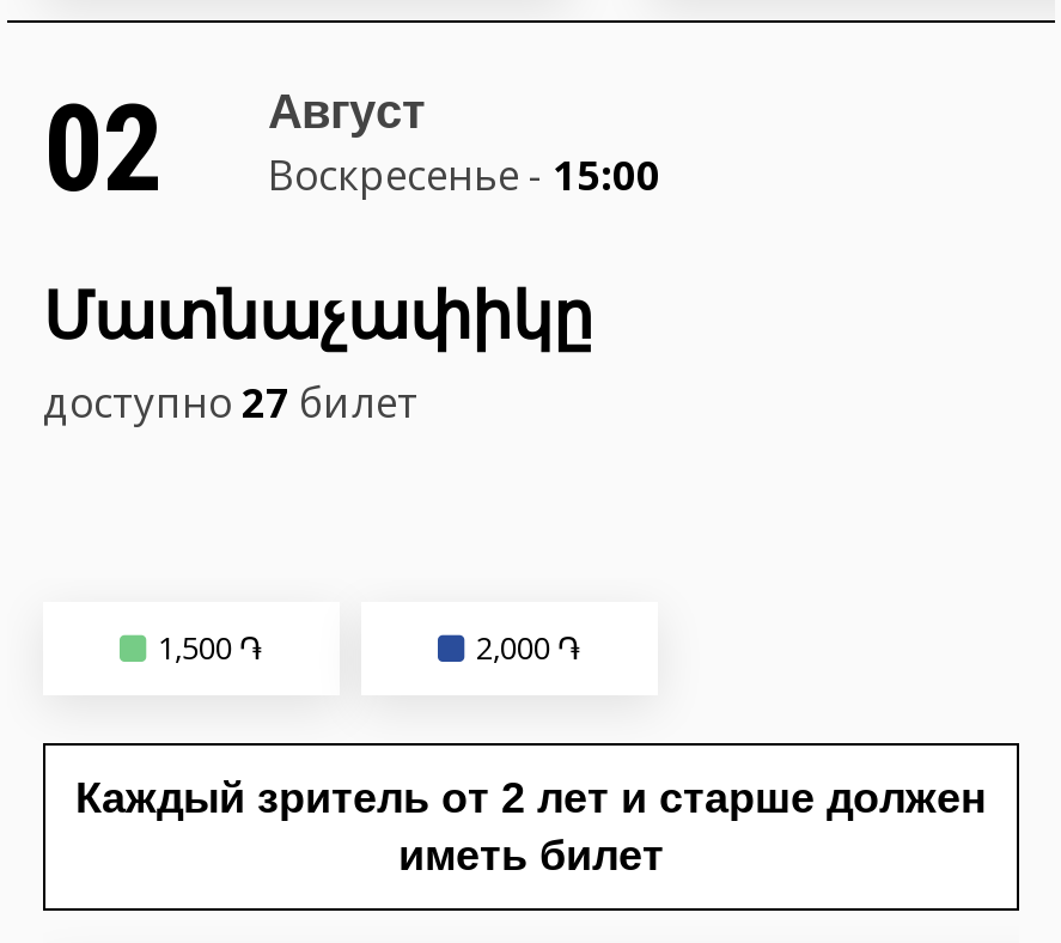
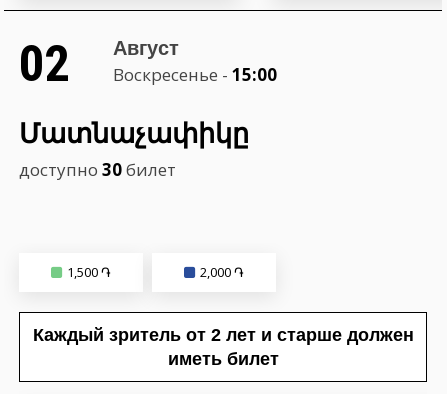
[43,375,419,430] доступно 27 билет -> [19,158,176,181] доступно 30 билет

